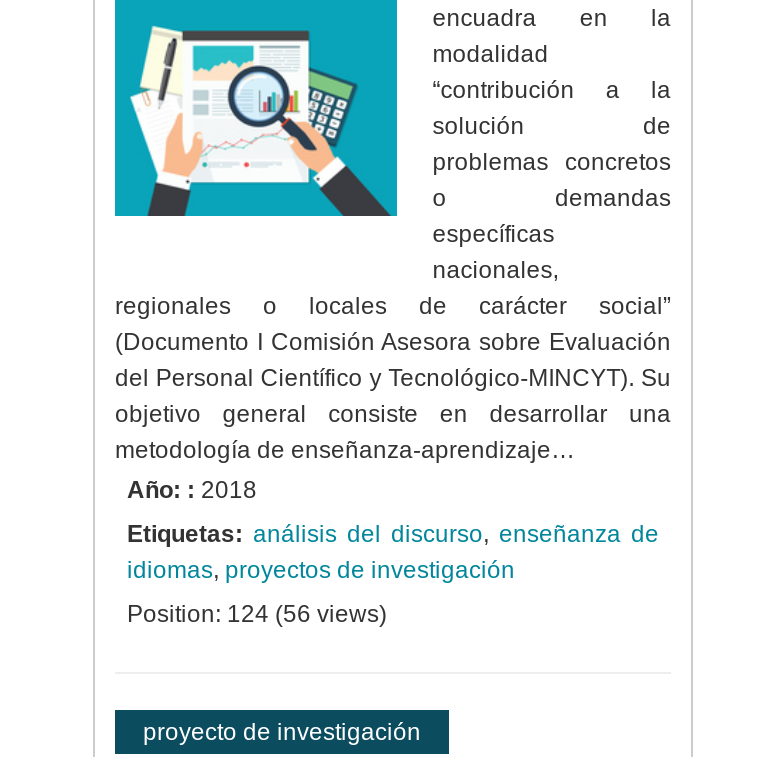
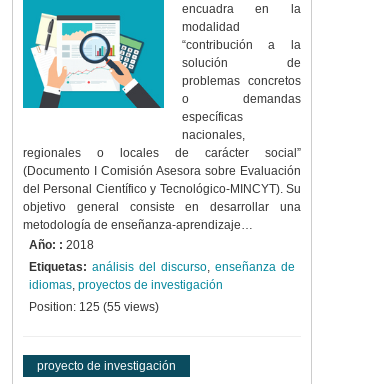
[127,600,387,628] Position: 124 (56 views) -> [29,300,159,314] Position: 125 (55 views)

